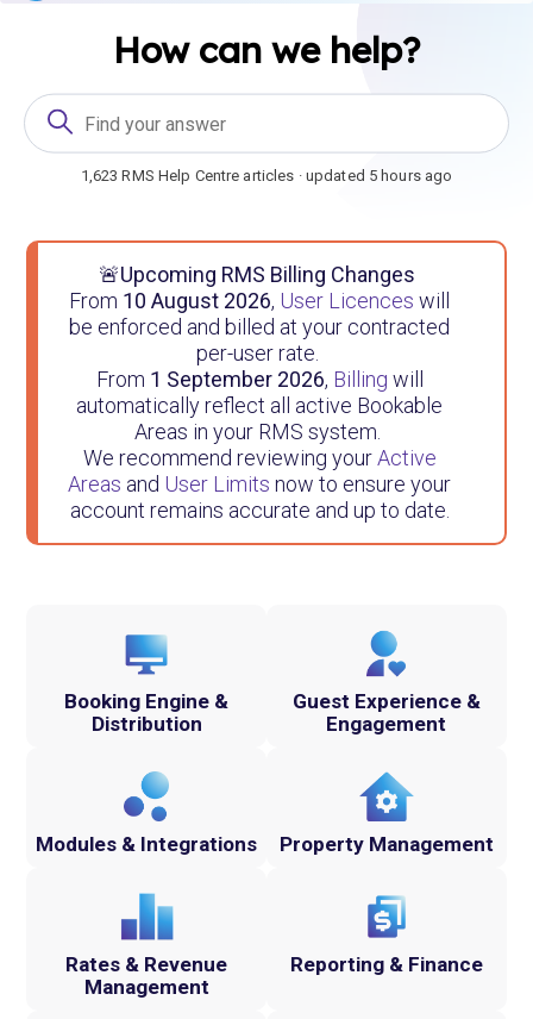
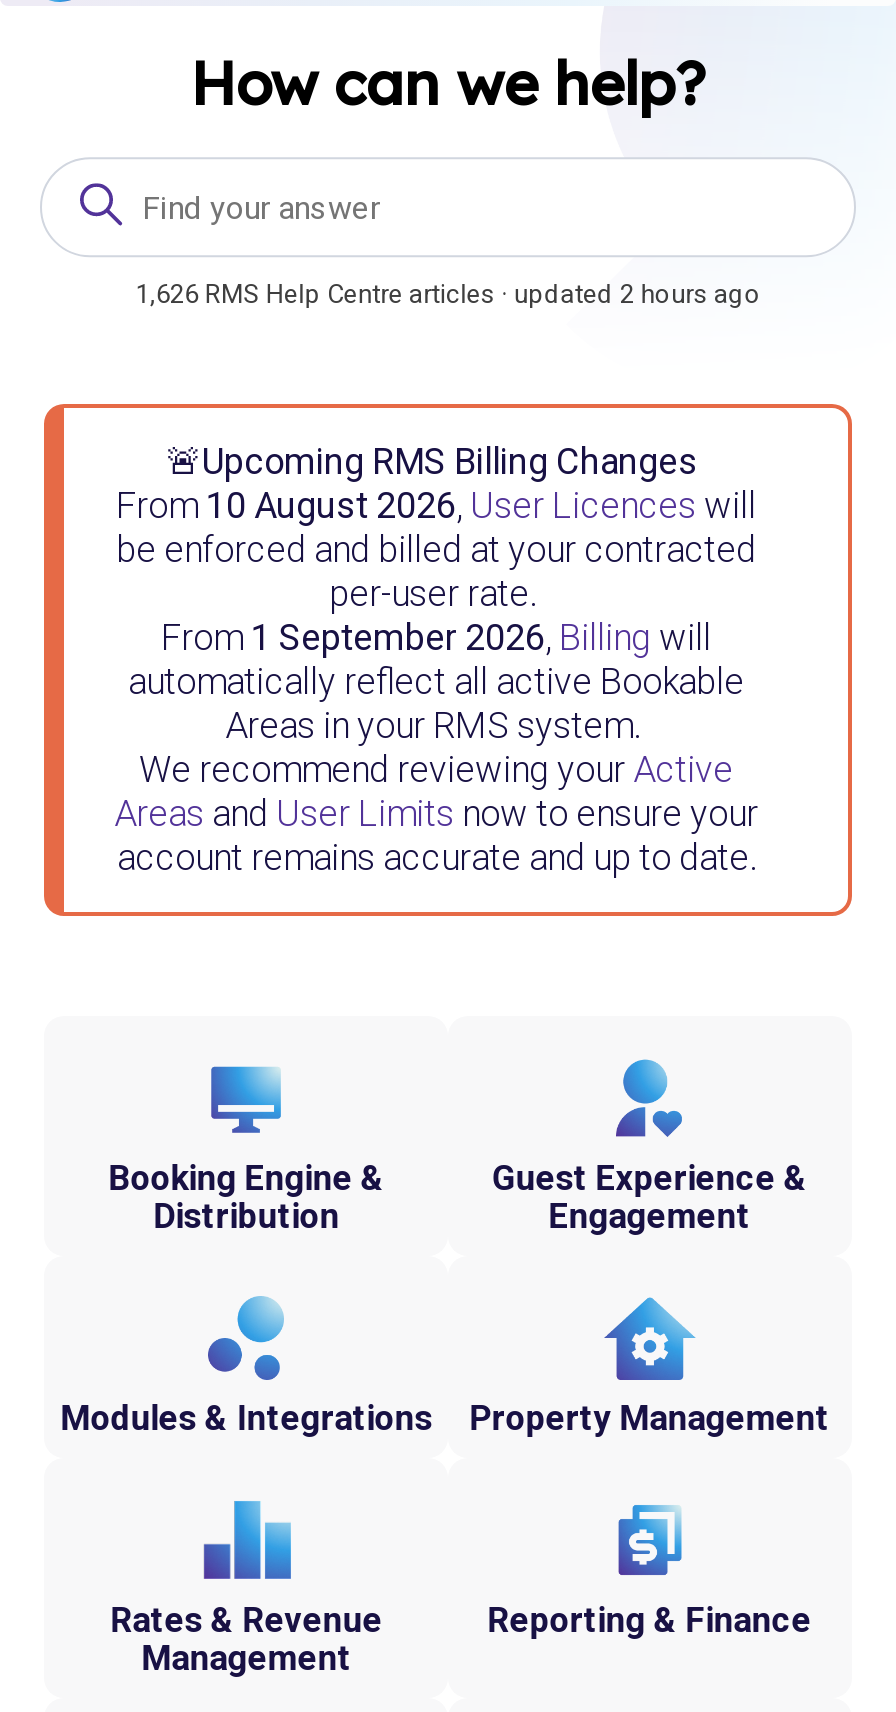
[80,166,453,184] 1,623 RMS Help Centre articles · updated 5 hours ago -> [135,280,761,310] 1,626 RMS Help Centre articles · updated 2 hours ago

